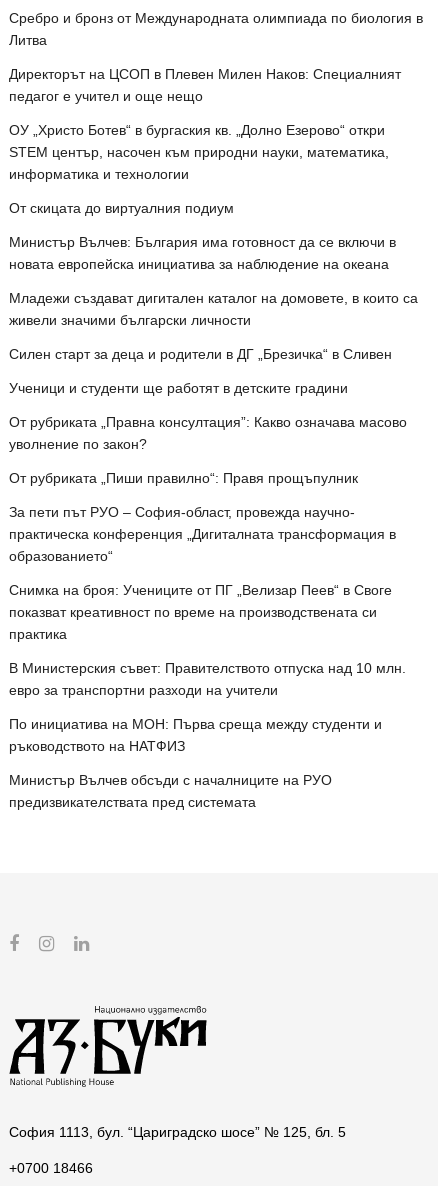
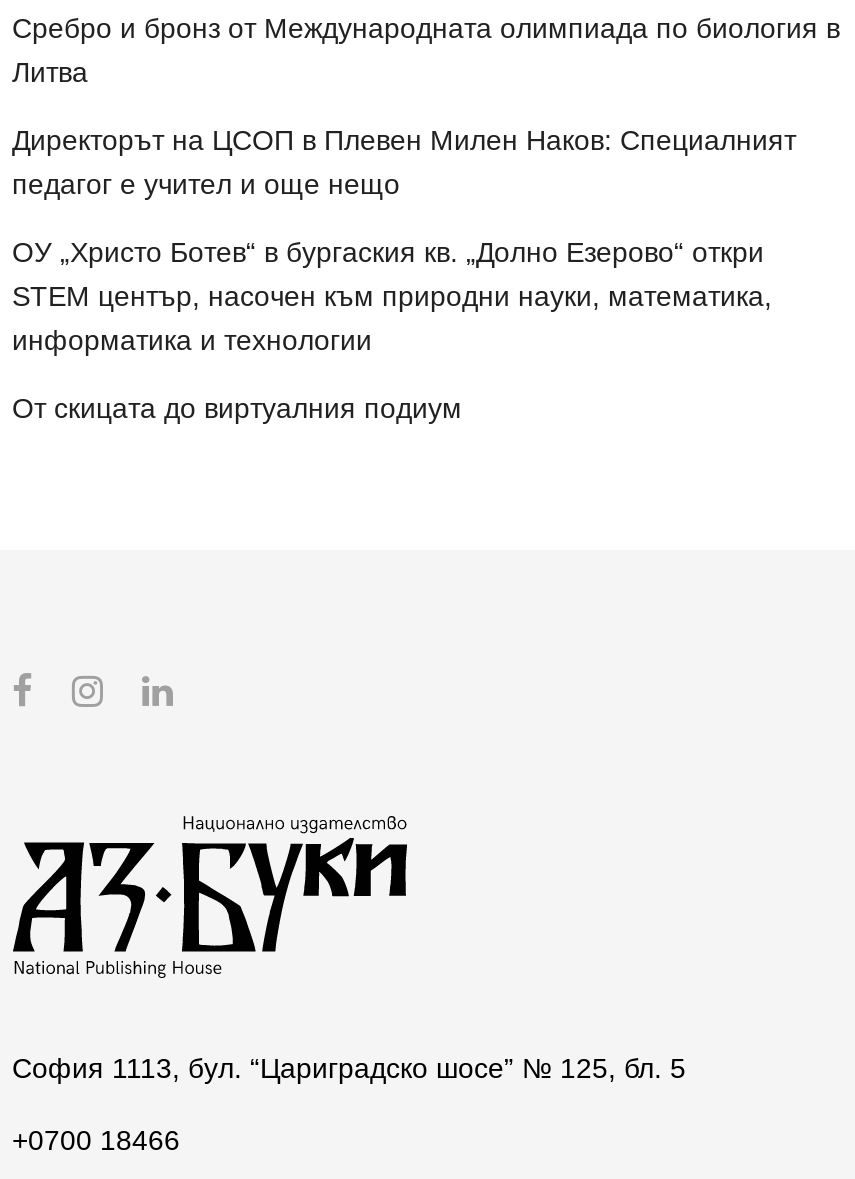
[9,234,418,810] Министър Вълчев: България има готовност да се включи в | новата европейска инициатива за наблюдение на океана | Младежи създават дигитален каталог на домовете, в които са | живели значими български личности | Силен старт за деца и родители в ДГ „Брезичка“ в Сливен | Ученици и студенти ще работят в детските градини | От рубриката „Правна консултация”: Какво означава масово | уволнение по закон? | От рубриката „Пиши правилно“: Правя прощъпулник | За пети път РУО – София-област, провежда научно- | практическа конференция „Дигиталната трансформация в | образованието“ | Снимка на броя: Учениците от ПГ „Велизар Пеев“ в Своге | показват креативност по време на производствената си | практика | В Министерския съвет: Правителството отпуска над 10 млн. | евро за транспортни разходи на учители | По инициатива на МОН: Първа среща между студенти и | ръководството на НАТФИЗ | Министър Вълчев обсъди с началниците на РУО | предизвикателствата пред системата -> none

